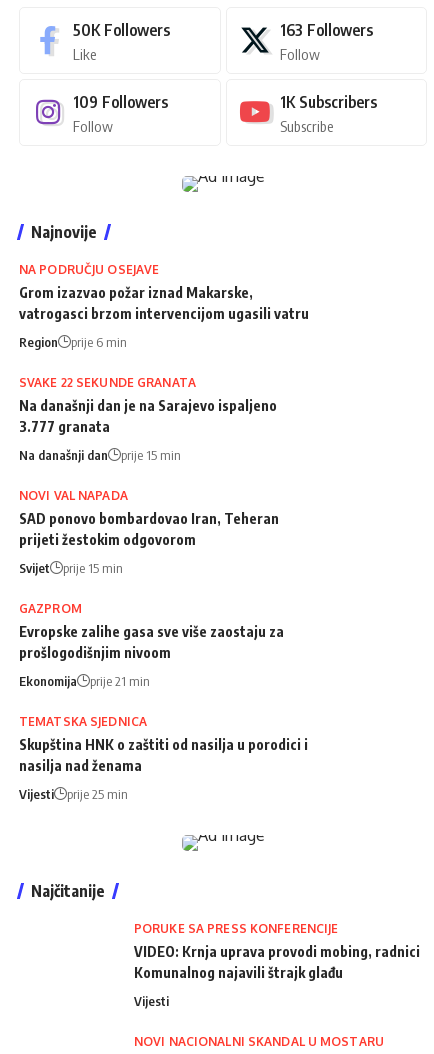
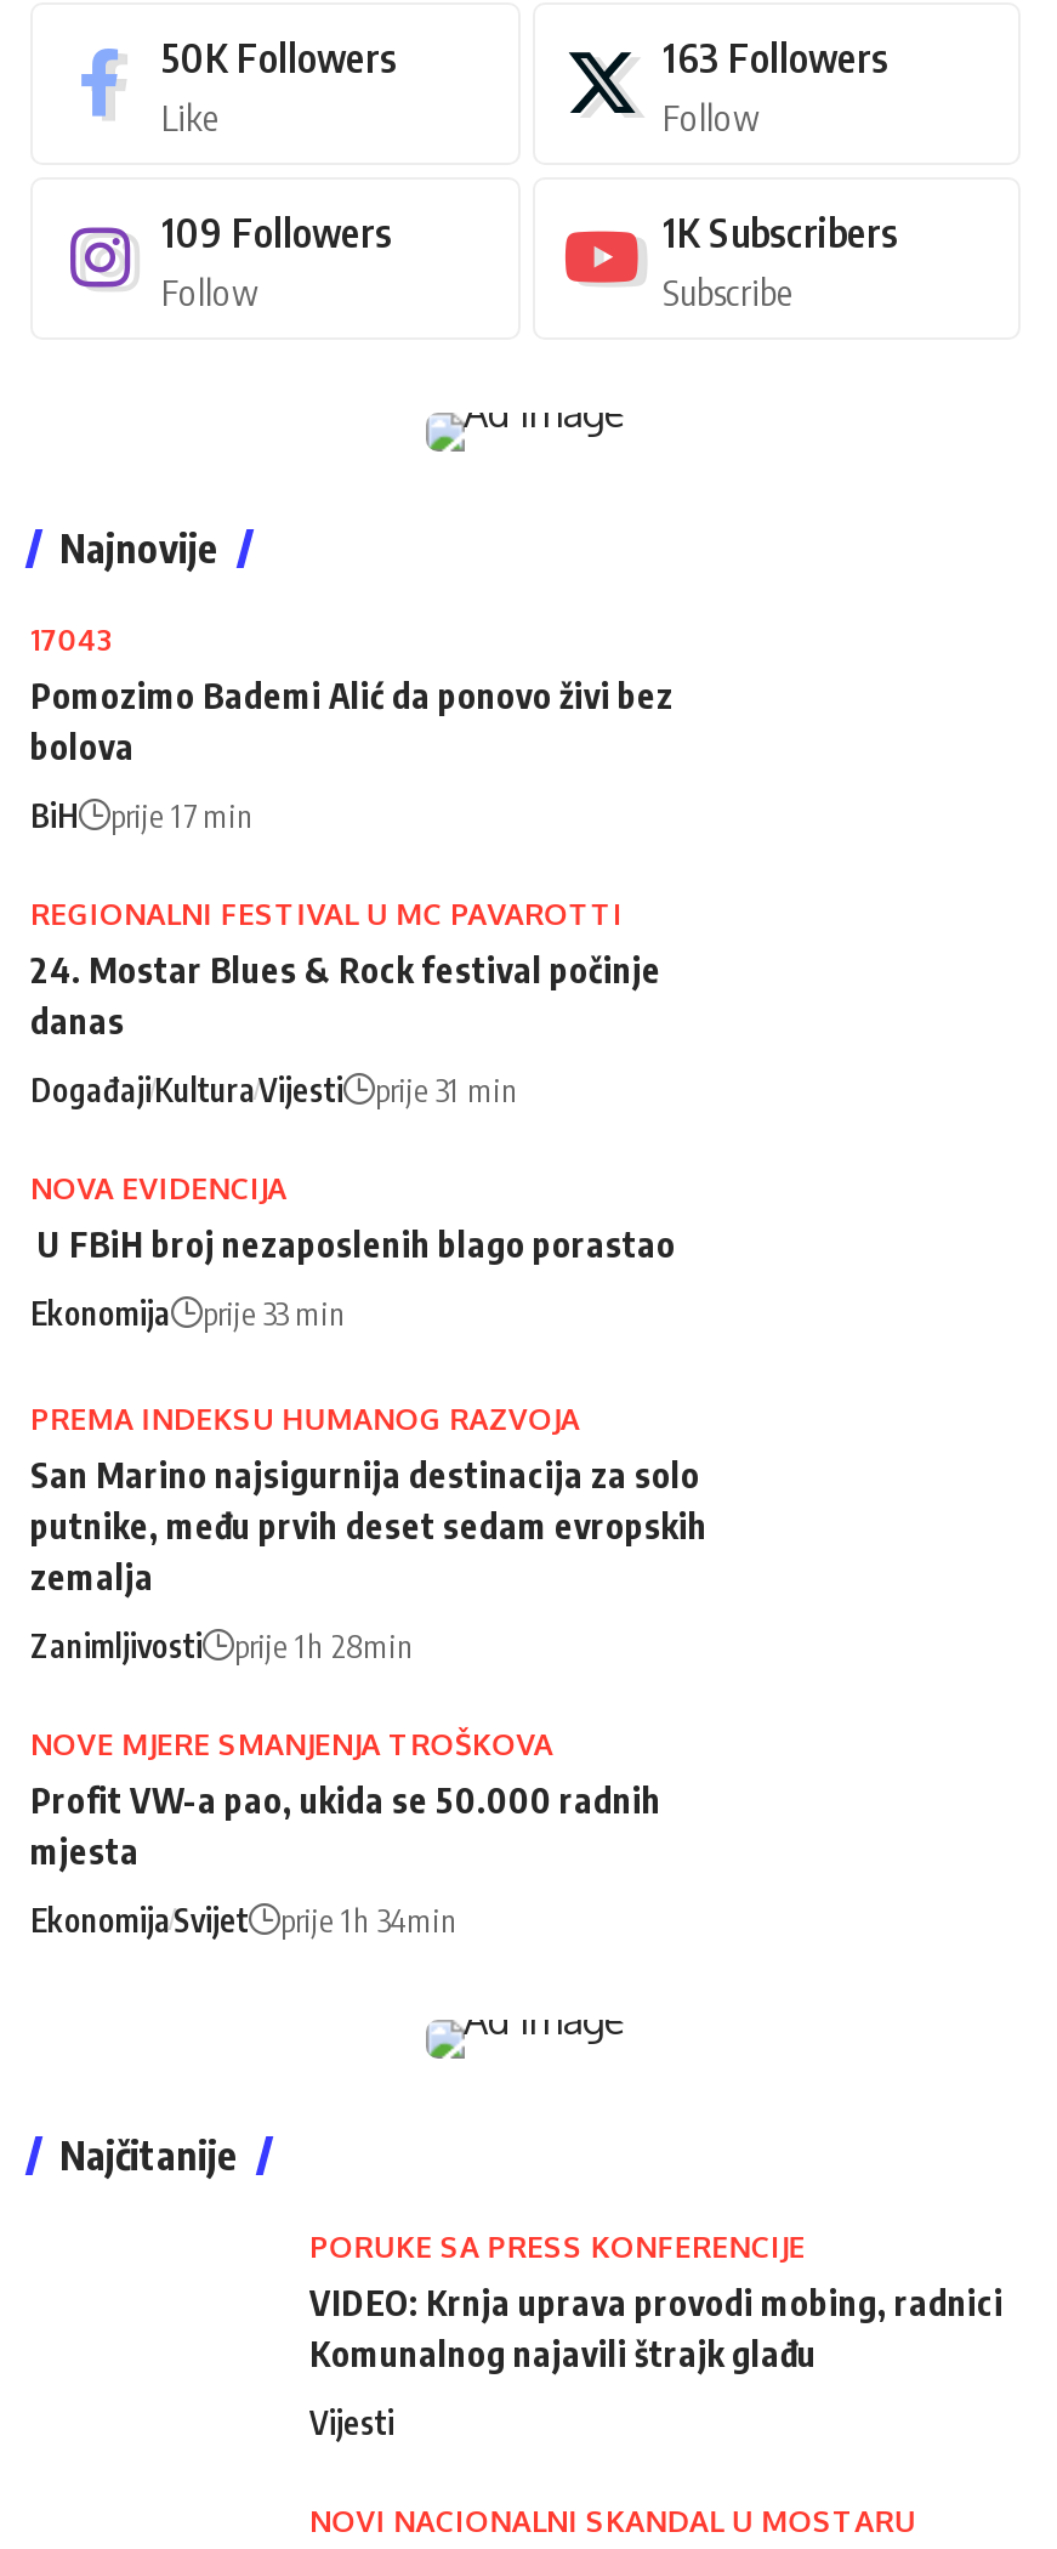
[19,262,309,661] NA PODRUČJU OSEJAVE | Grom izazvao požar iznad Makarske, | vatrogasci brzom intervencijom ugasili vatru | Region | prije 6 min | SVAKE 22 SEKUNDE GRANATA | Na današnji dan je na Sarajevo ispaljeno | 3.777 granata | Na današnji dan | prije 15 min | NOVI VAL NAPADA | SAD ponovo bombardovao Iran, Teheran | prijeti žestokim odgovorom | Svijet | prije 15 min | GAZPROM | Evropske zalihe gasa sve više zaostaju za | prošlogodišnjim nivoom -> [30,620,676,1264] 17043 | Pomozimo Bademi Alić da ponovo živi bez | bolova | BiH | prije 17 min | REGIONALNI FESTIVAL U MC PAVAROTTI | 24. Mostar Blues & Rock festival počinje | danas | DogađajiKulturaVijesti | prije 31 min | NOVA EVIDENCIJA | U FBiH broj nezaposlenih blago porastao
[19,673,308,802] prije 21 min | TEMATSKA SJEDNICA | Skupština HNK o zaštiti od nasilja u porodici i | nasilja nad ženama | Vijesti | prije 25 min -> [30,1293,707,1939] prije 33 min | PREMA INDEKSU HUMANOG RAZVOJA | San Marino najsigurnija destinacija za solo | putnike, među prvih deset sedam evropskih | zemalja | Zanimljivosti | prije 1h 28min | NOVE MJERE SMANJENJA TROŠKOVA | Profit VW-a pao, ukida se 50.000 radnih | mjesta | Ekonomija Svijet | prije 1h 34min
moved [19,673,77,689] -> [30,1293,171,1332]: Ekonomija

